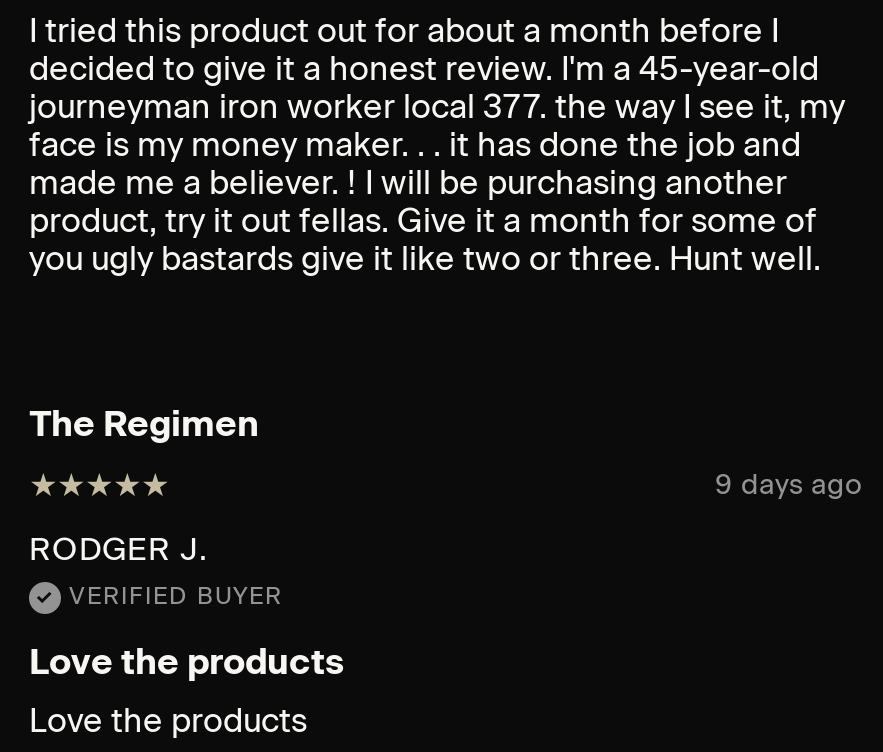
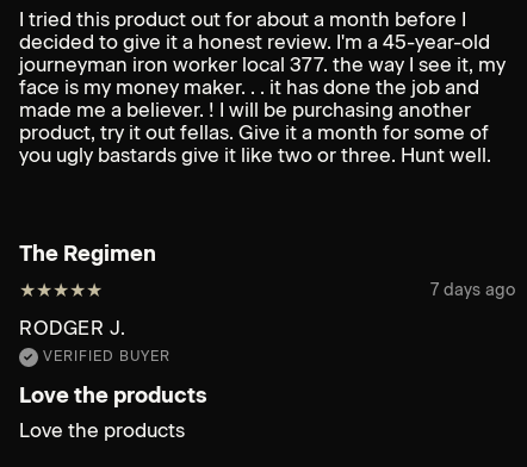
[715,468,861,502] 9 days ago -> [430,280,515,300] 7 days ago

